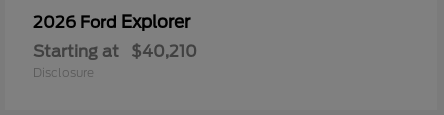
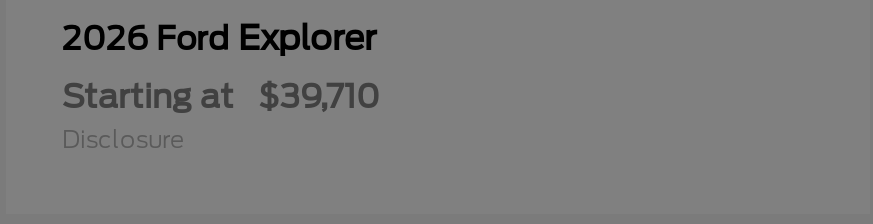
[33,42,197,61] Starting at $40,210 -> [62,79,380,117] Starting at $39,710

